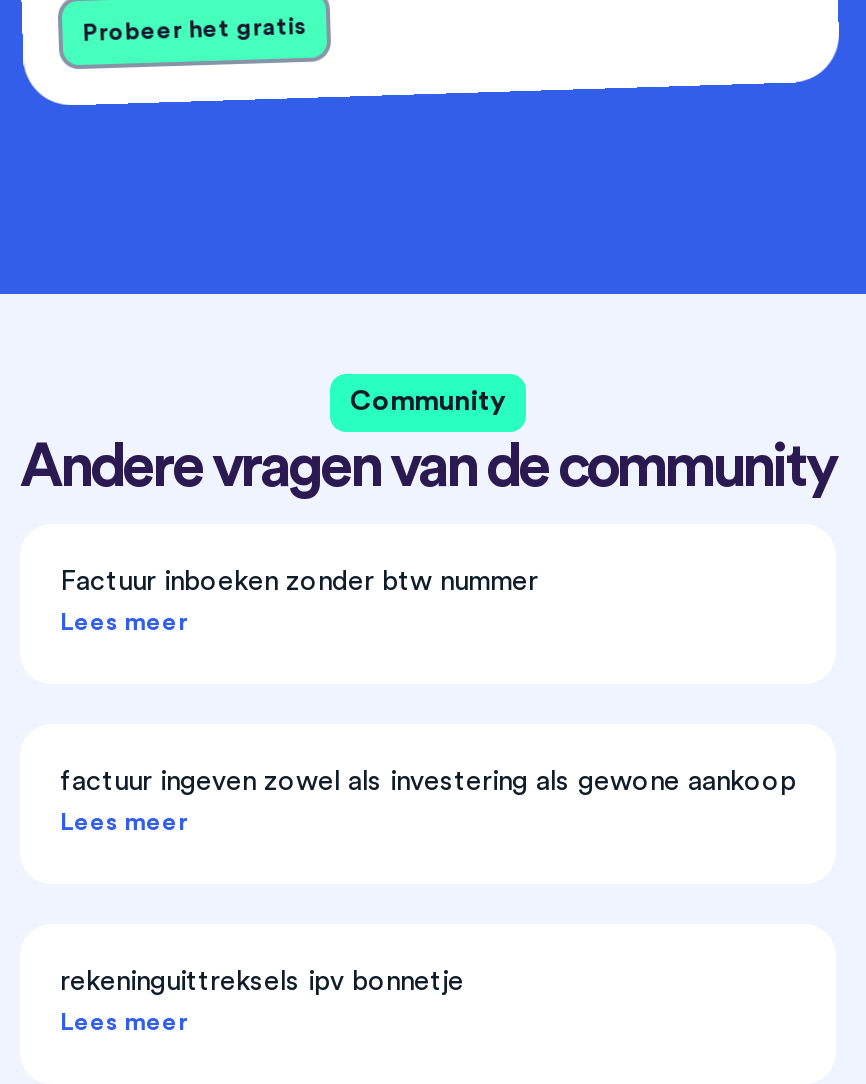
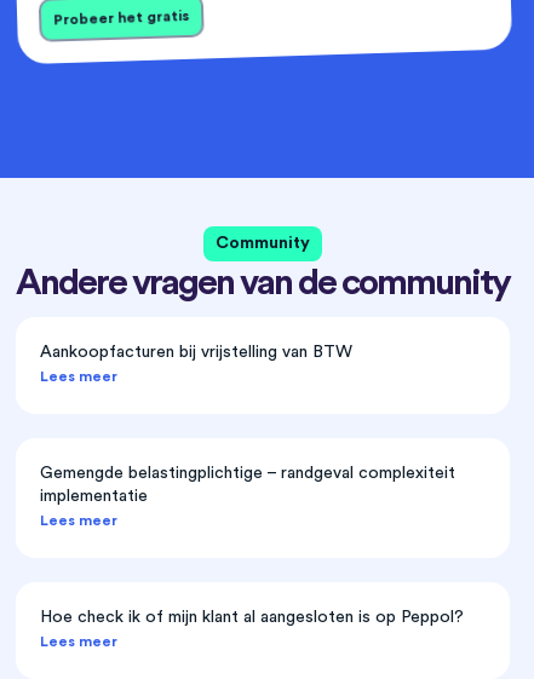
[60,568,538,596] Factuur inboeken zonder btw nummer -> [40,344,352,361] Aankoopfacturen bij vrijstelling van BTW
[60,768,796,796] factuur ingeven zowel als investering als gewone aankoop -> [40,465,455,505] Gemengde belastingplichtige – randgeval complexiteit | implementatie
[60,968,464,996] rekeninguittreksels ipv bonnetje -> [40,609,464,626] Hoe check ik of mijn klant al aangesloten is op Peppol?

